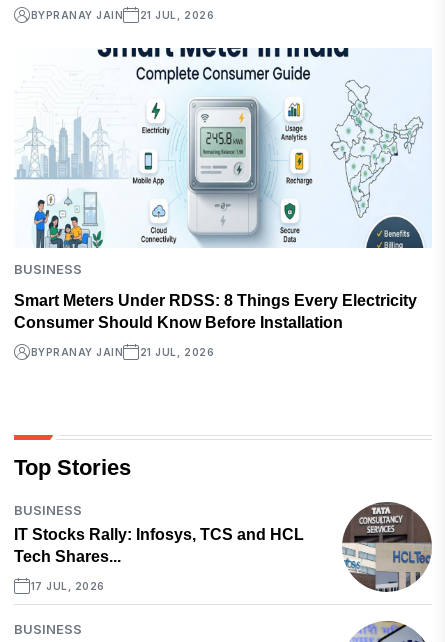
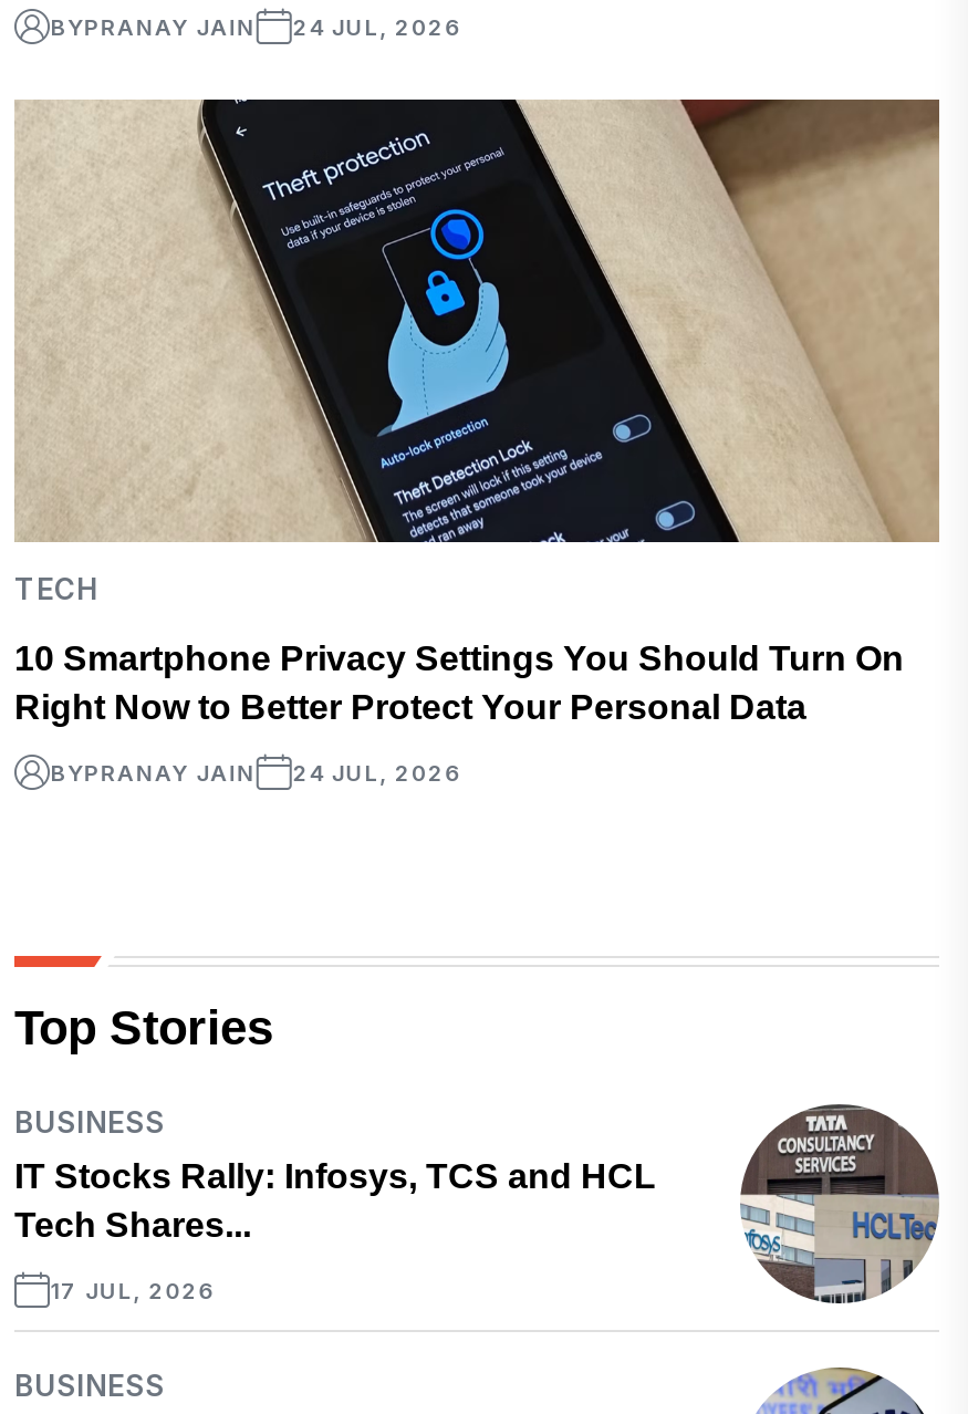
[30,9,214,21] BYPRANAY JAIN 21 JUL, 2026 -> [51,13,462,39] BYPRANAY JAIN 24 JUL, 2026
[14,47,432,277] [image] | BUSINESS -> [12,97,941,606] [image] | TECH
[14,292,417,331] Smart Meters Under RDSS: 8 Things Every Electricity | Consumer Should Know Before Installation -> [14,639,904,725] 10 Smartphone Privacy Settings You Should Turn On | Right Now to Better Protect Your Personal Data
[30,346,214,358] BYPRANAY JAIN 21 JUL, 2026 -> [51,758,462,785] BYPRANAY JAIN 24 JUL, 2026

